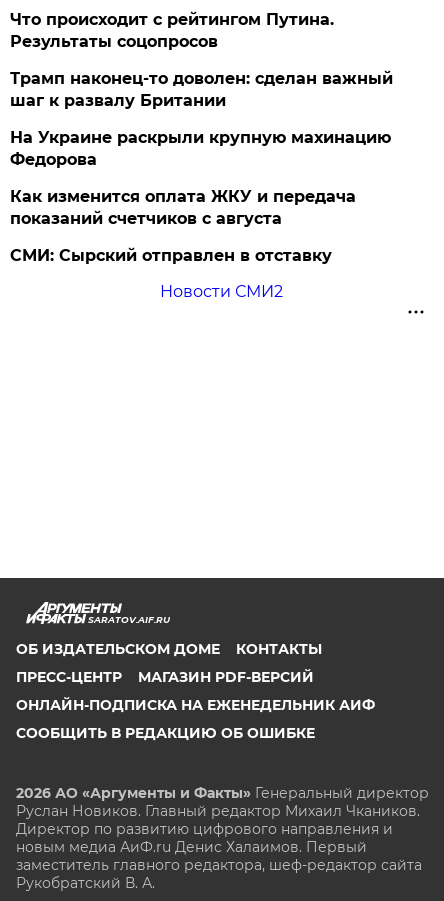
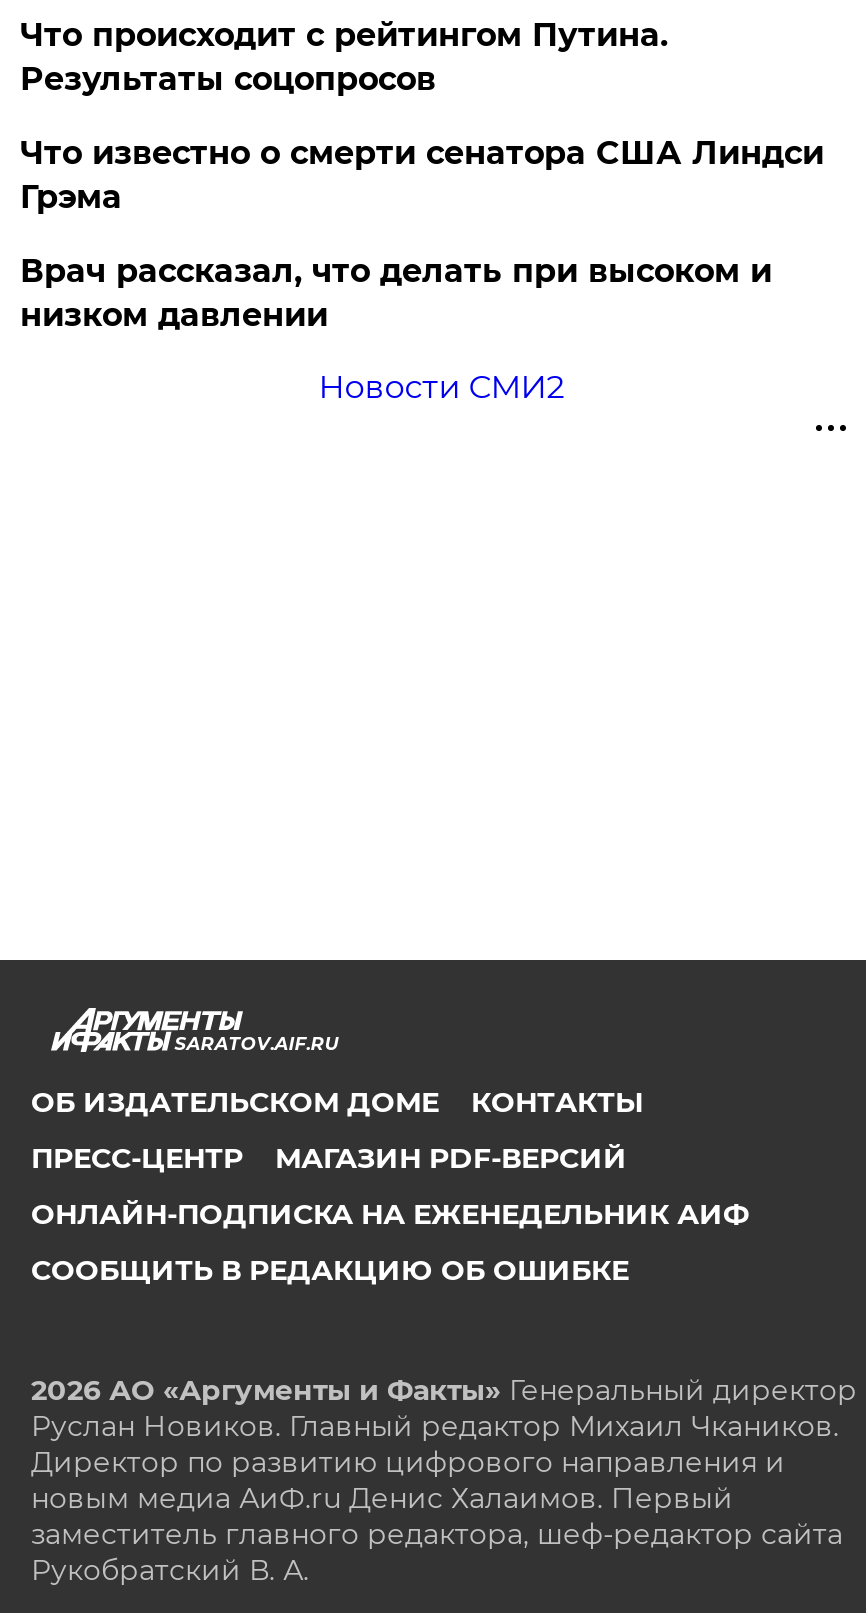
[10,69,393,265] Трамп наконец-то доволен: сделан важный | шаг к развалу Британии | На Украине раскрыли крупную махинацию | Федорова | Как изменится оплата ЖКУ и передача | показаний счетчиков с августа | СМИ: Сырский отправлен в отставку -> [20,135,824,335] Что известно о смерти сенатора США Линдси | Грэма | Врач рассказал, что делать при высоком и | низком давлении

